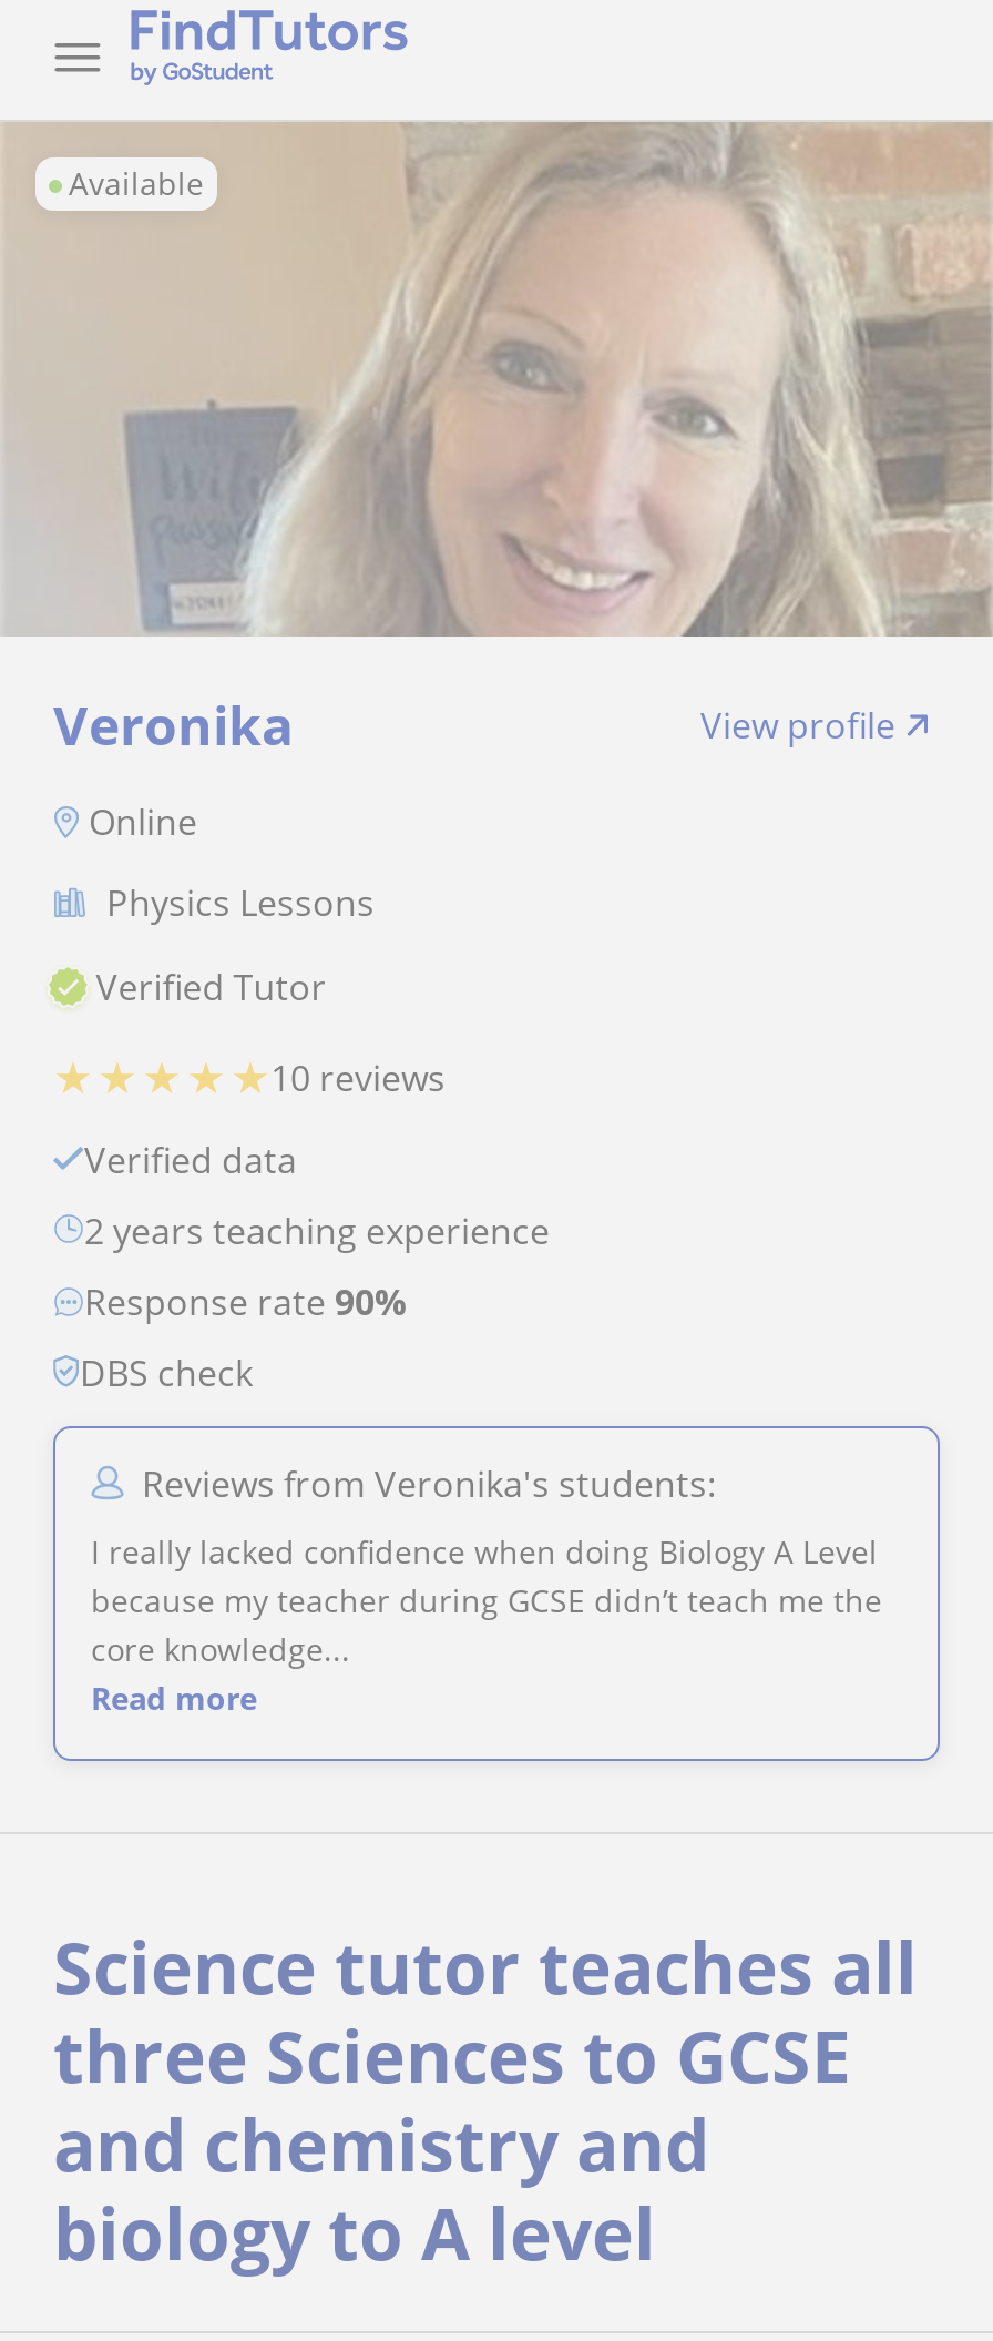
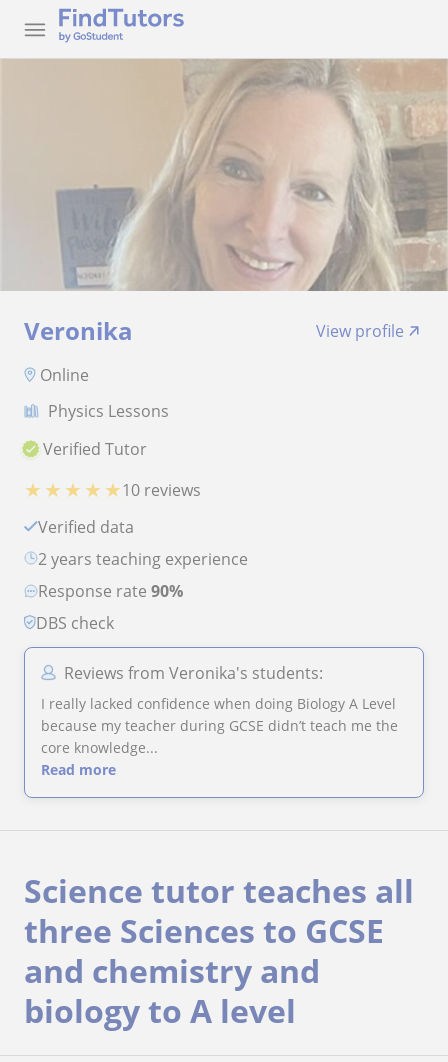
[69,162,204,204] Available -> none

